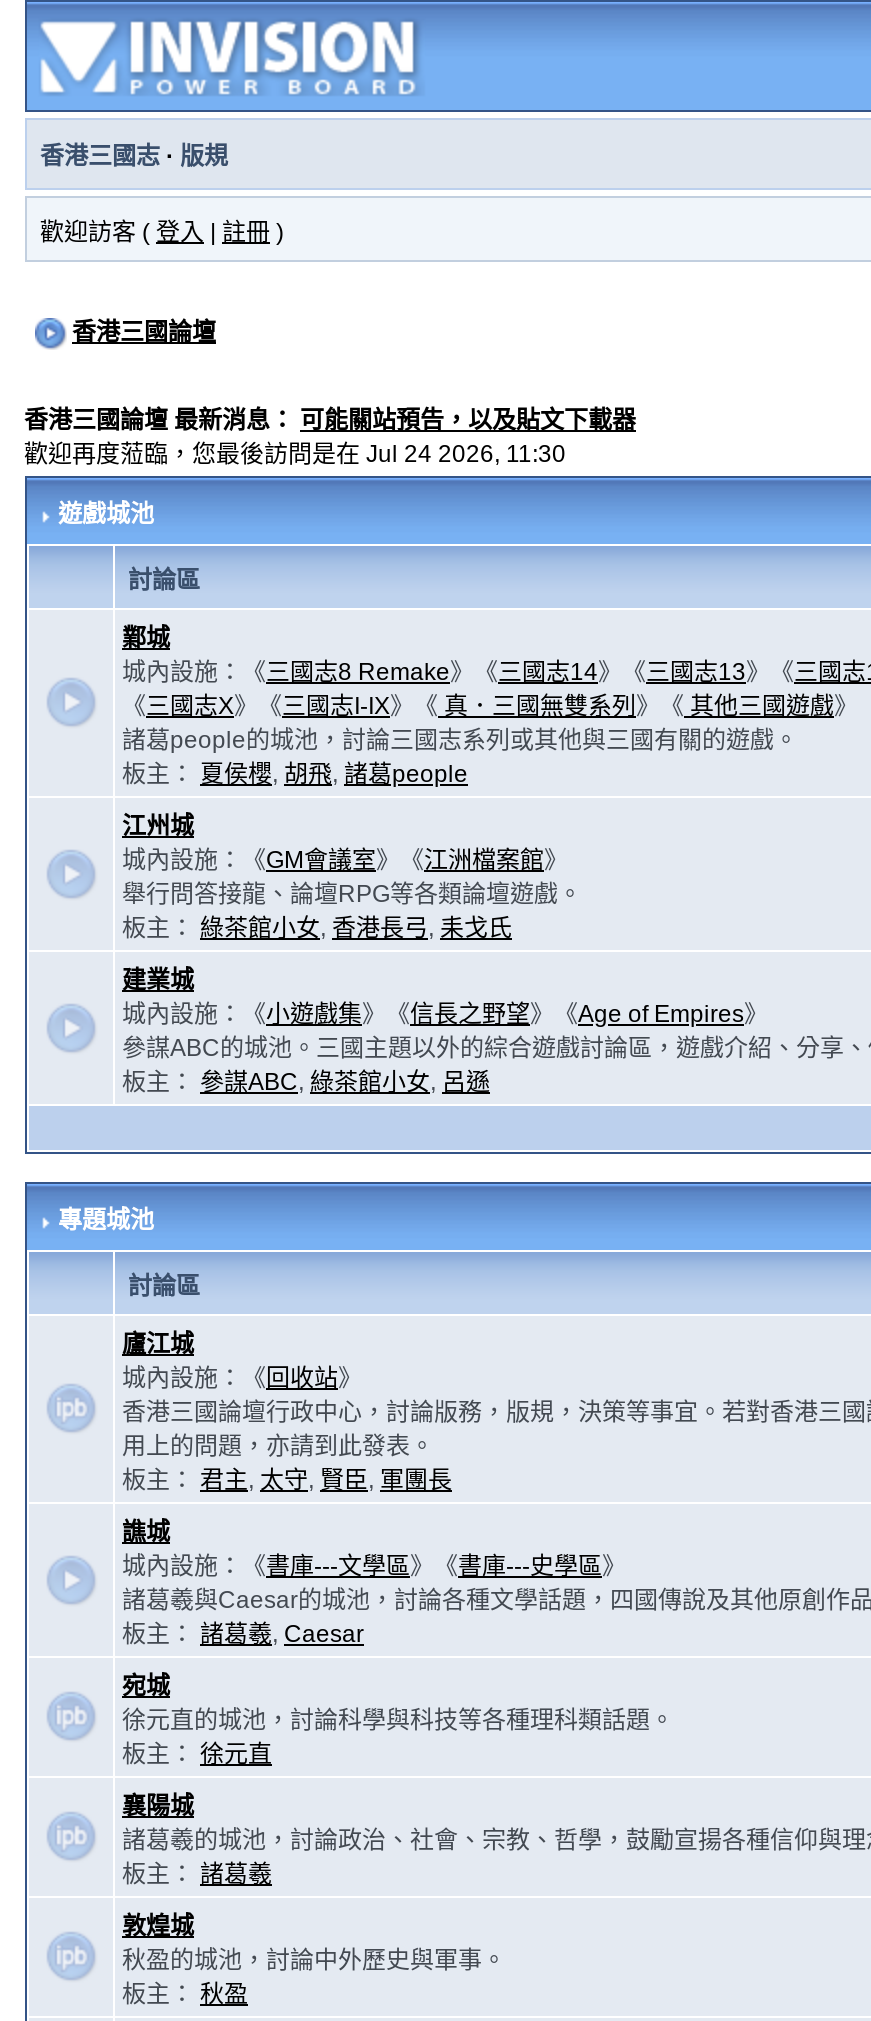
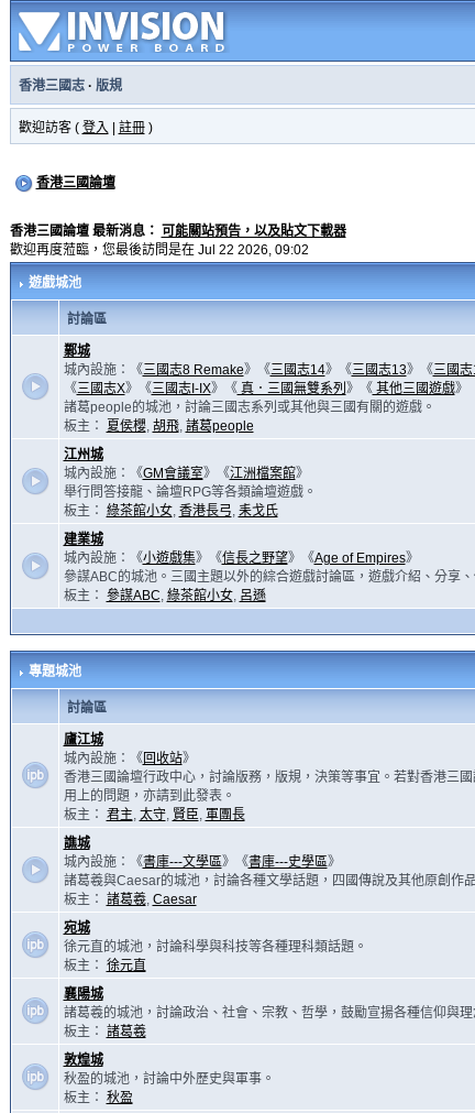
[24,440,566,468] 歡迎再度蒞臨，您最後訪問是在 Jul 24 2026, 11:30 -> [9,242,308,258] 歡迎再度蒞臨，您最後訪問是在 Jul 22 2026, 09:02

